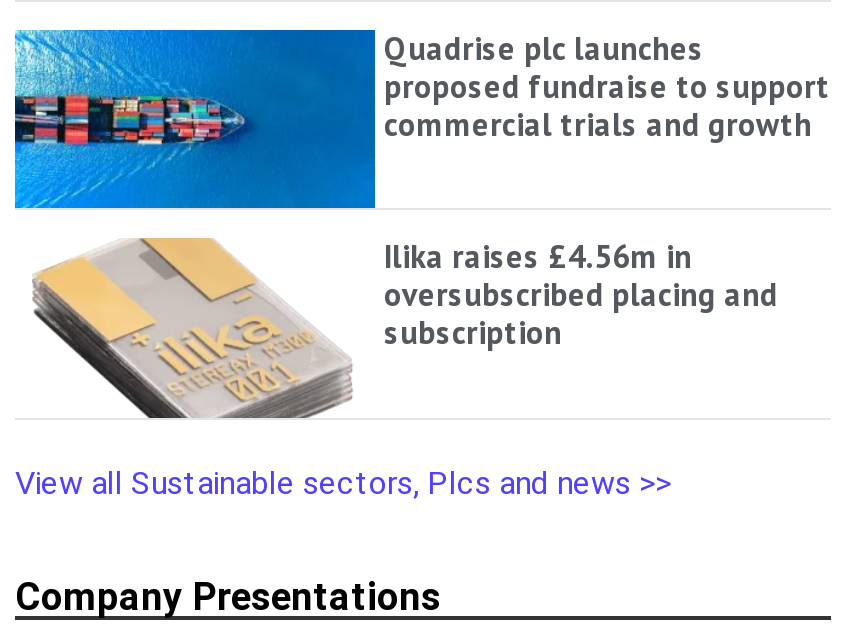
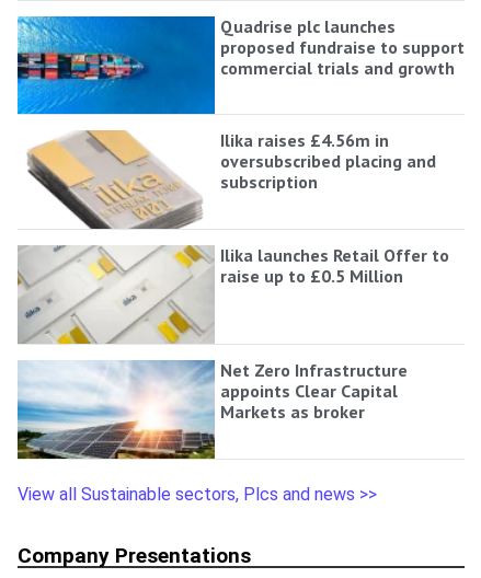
none -> [16,244,449,345] [image] | Ilika launches Retail Offer to | raise up to £0.5 Million
none -> [16,359,407,460] [image] | Net Zero Infrastructure | appoints Clear Capital | Markets as broker

